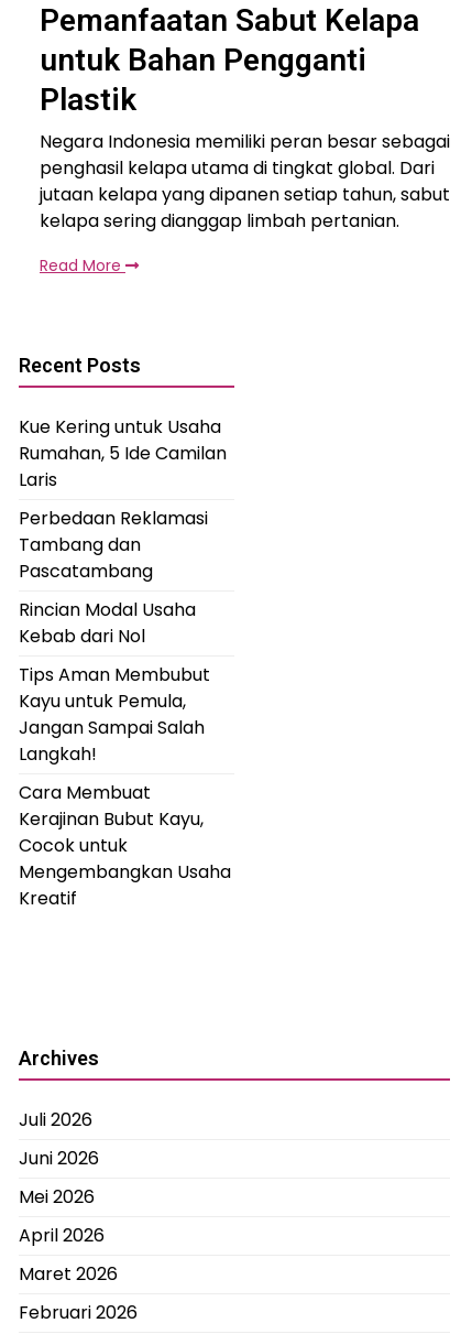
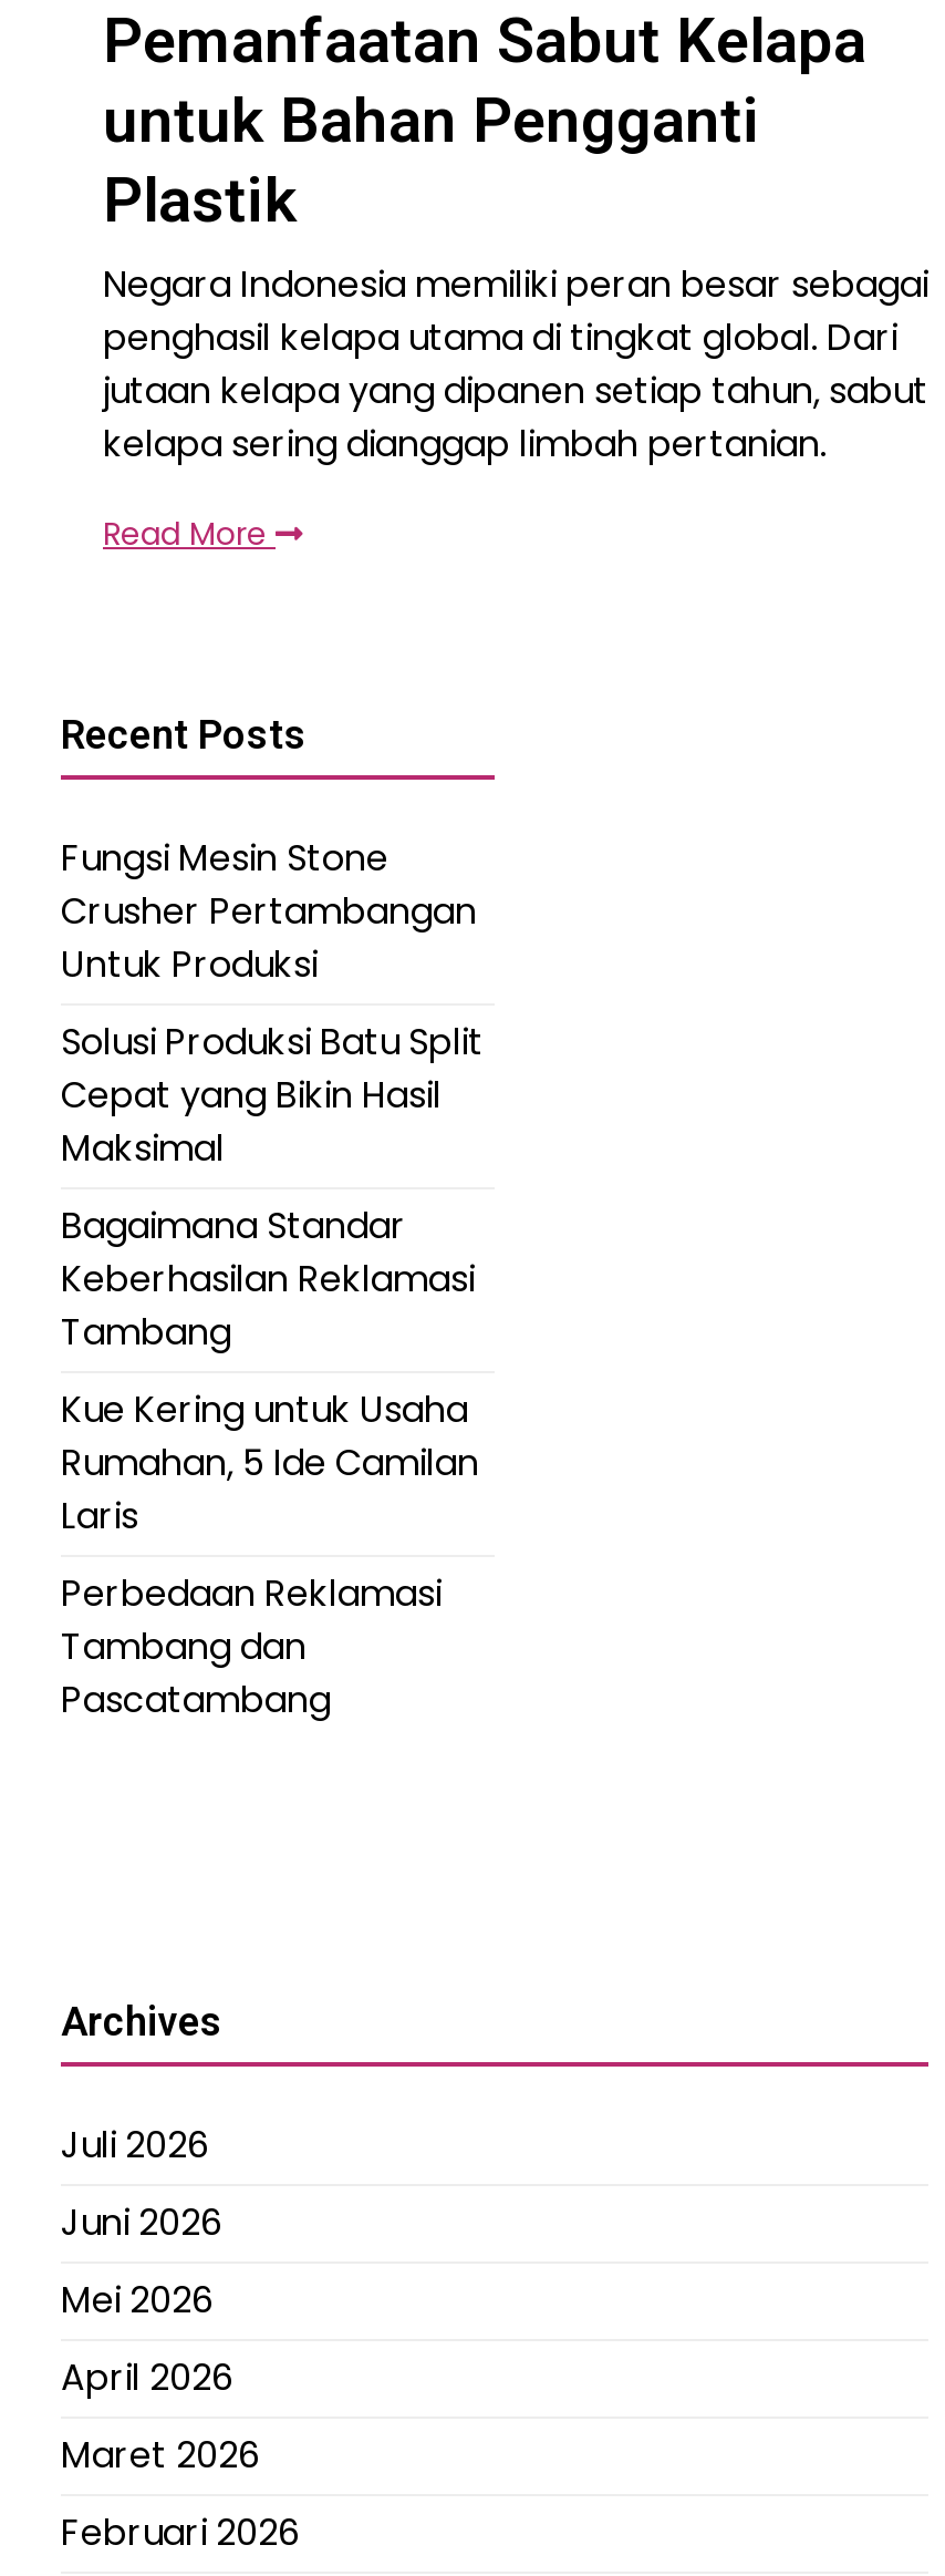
none -> [61,833,484,1358] Fungsi Mesin Stone | Crusher Pertambangan | Untuk Produksi | Solusi Produksi Batu Split | Cepat yang Bikin Hasil | Maksimal | Bagaimana Standar | Keberhasilan Reklamasi | Tambang
moved [19,414,227,584] -> [61,1384,479,1725]: Kue Kering untuk Usaha | Rumahan, 5 Ide Camilan | Laris | Perbedaan Reklamasi | Tambang dan | Pascatambang
[19,597,231,911] Rincian Modal Usaha | Kebab dari Nol | Tips Aman Membubut | Kayu untuk Pemula, | Jangan Sampai Salah | Langkah! | Cara Membuat | Kerajinan Bubut Kayu, | Cocok untuk | Mengembangkan Usaha | Kreatif -> none

